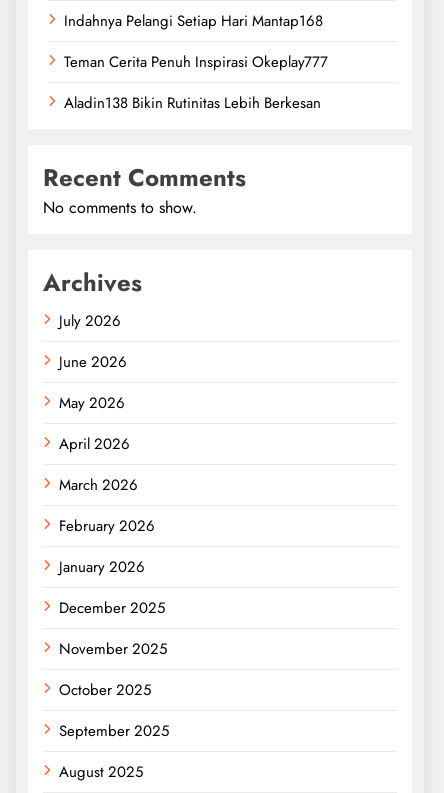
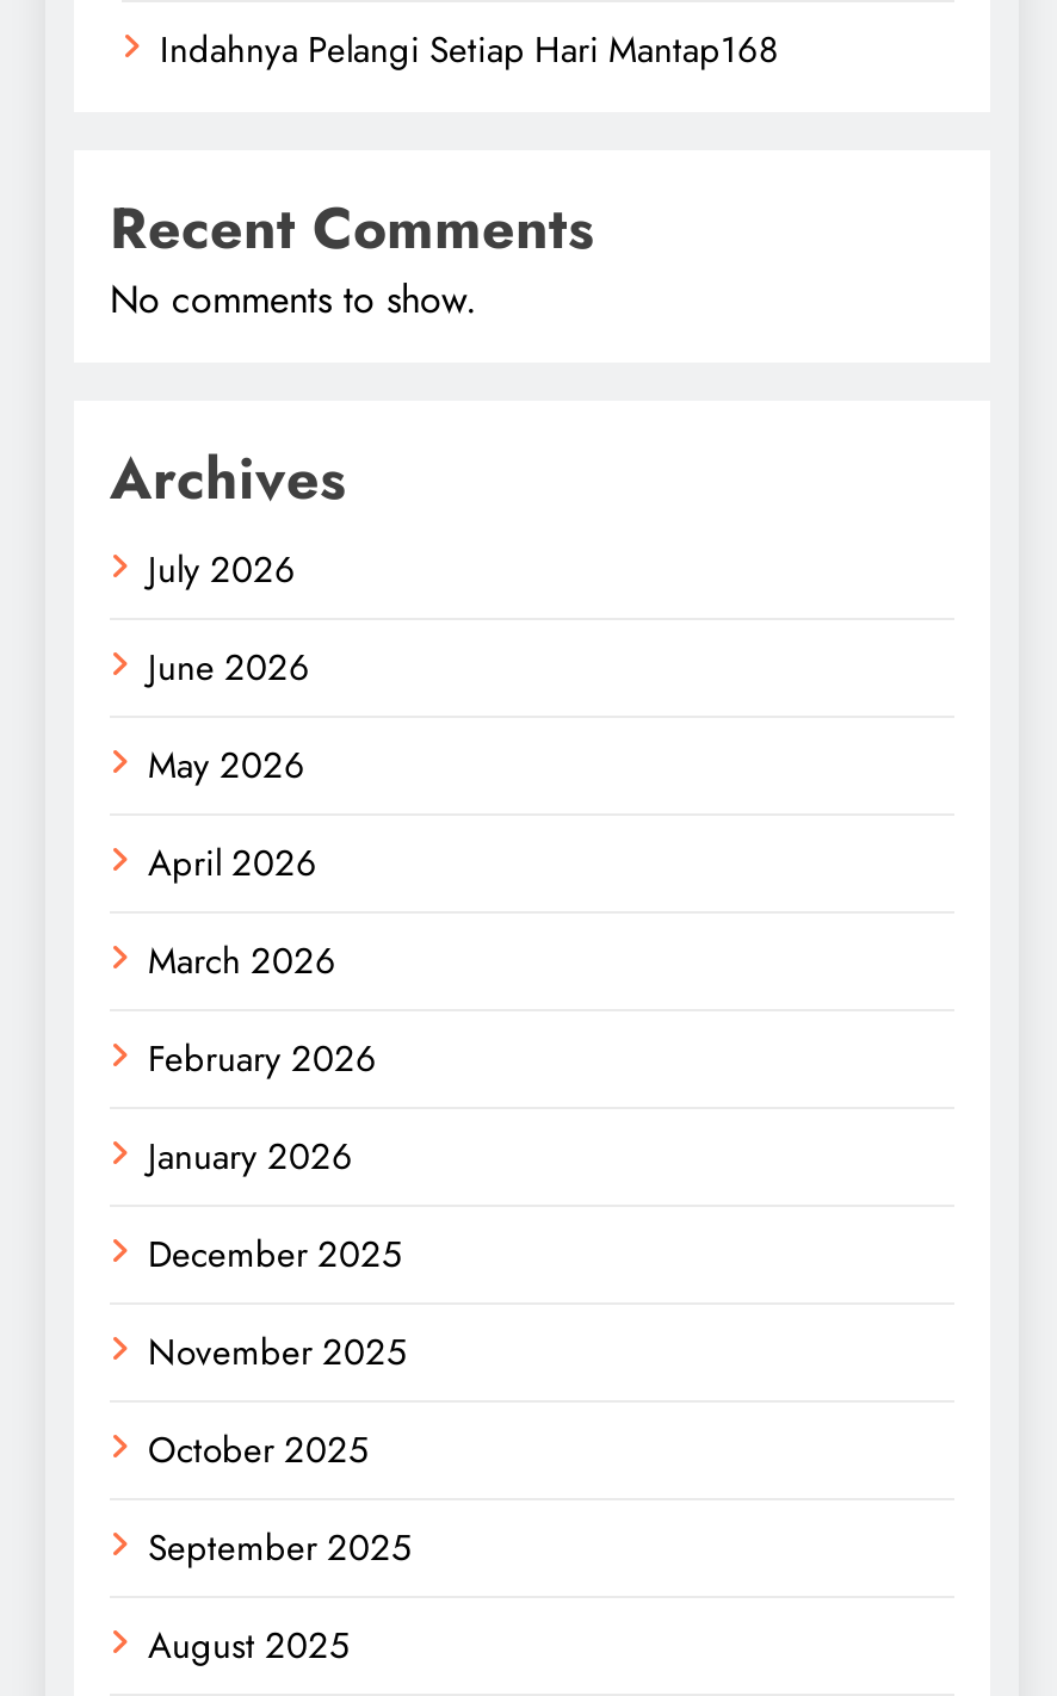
[64,51,328,114] Teman Cerita Penuh Inspirasi Okeplay777 | Aladin138 Bikin Rutinitas Lebih Berkesan -> none

